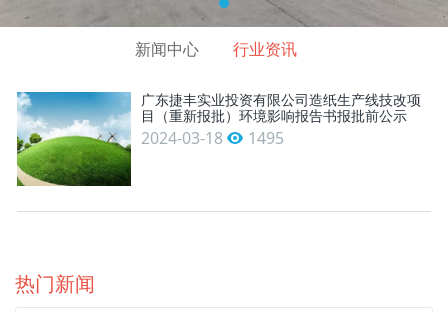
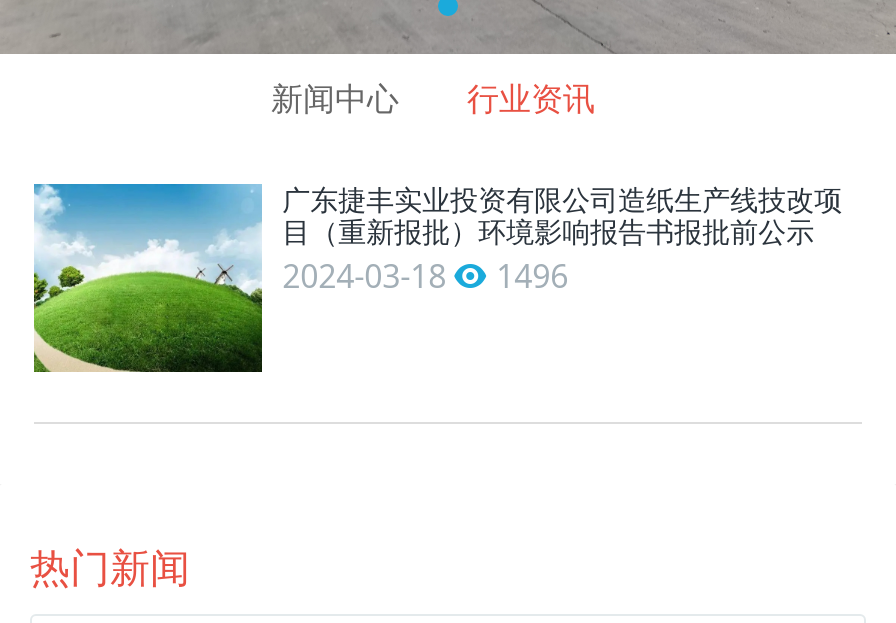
[141,127,284,149] 2024-03-18 1495 -> [282,254,568,298] 2024-03-18 1496

